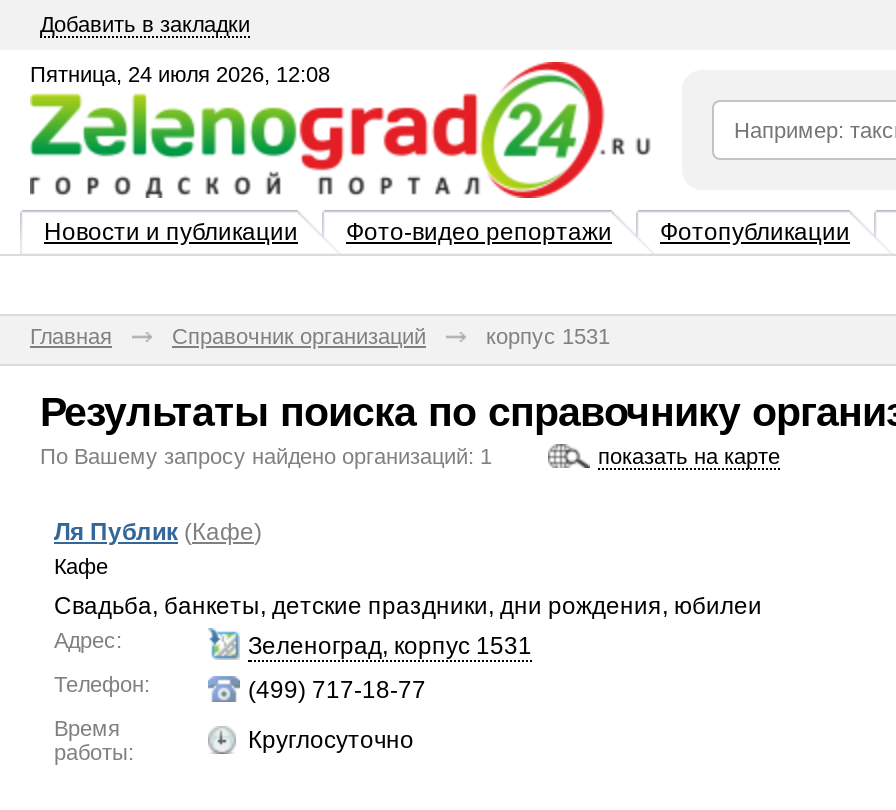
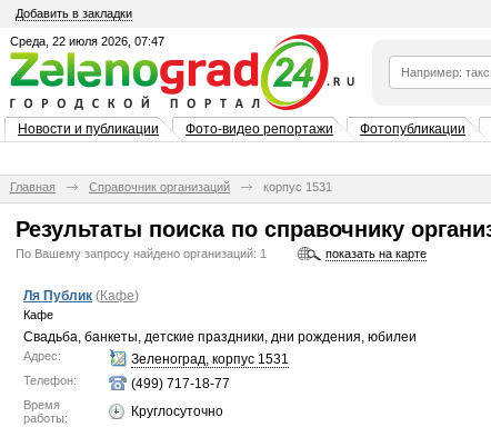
[30,62,330,86] Пятница, 24 июля 2026, 12:08 -> [10,34,164,48] Среда, 22 июля 2026, 07:47

